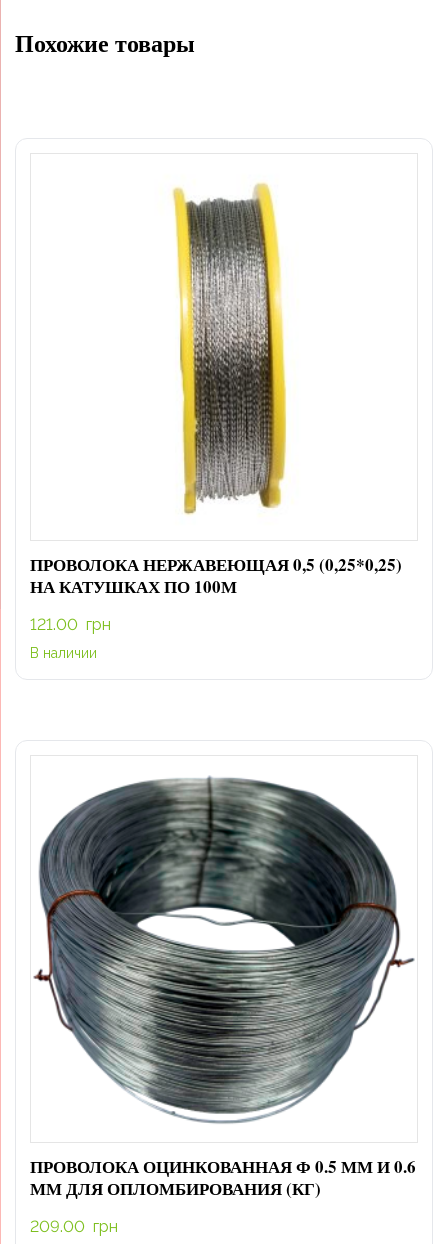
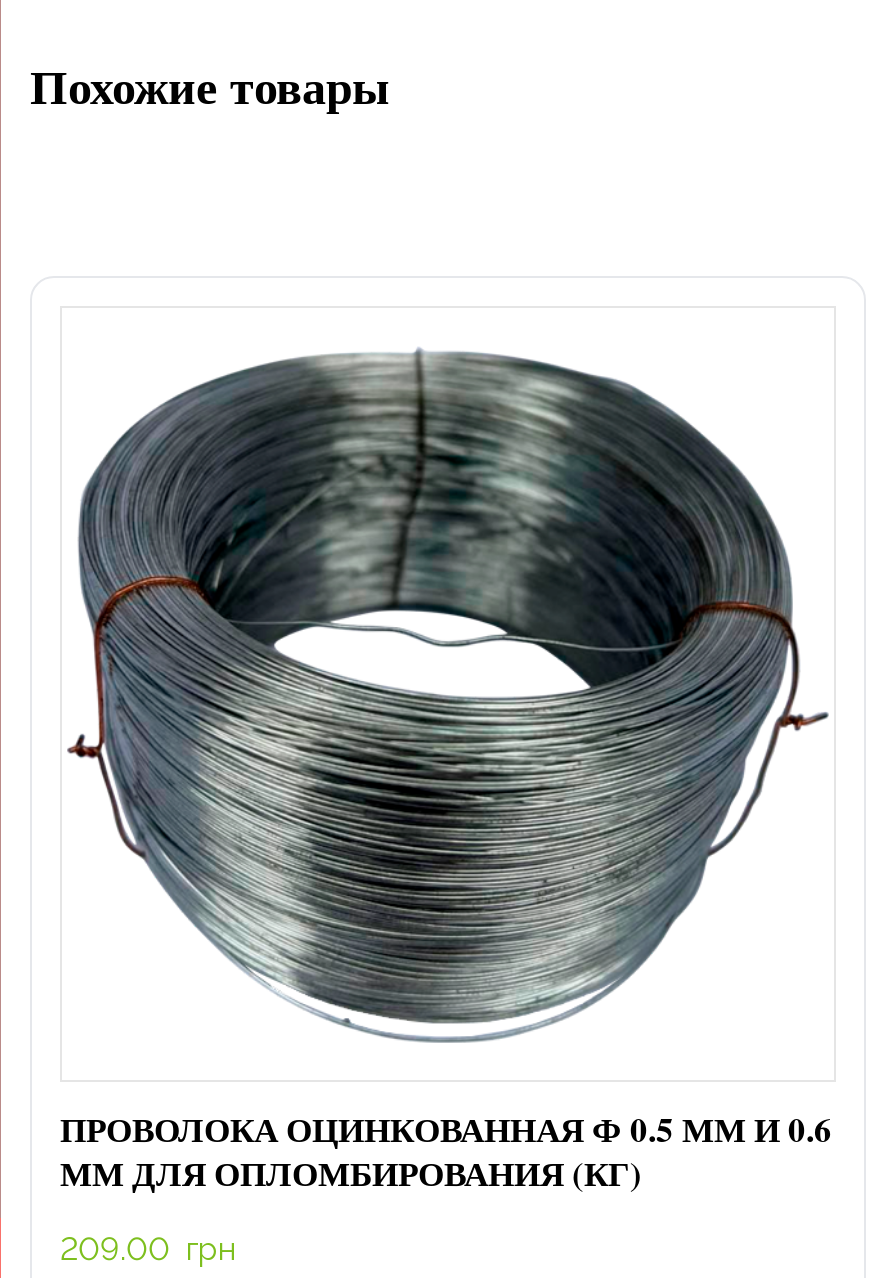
[30,182,402,661] [image] | ПРОВОЛОКА НЕРЖАВЕЮЩАЯ 0,5 (0,25*0,25) | НА КАТУШКАХ ПО 100М | 121.00 грн | В наличии -> none

